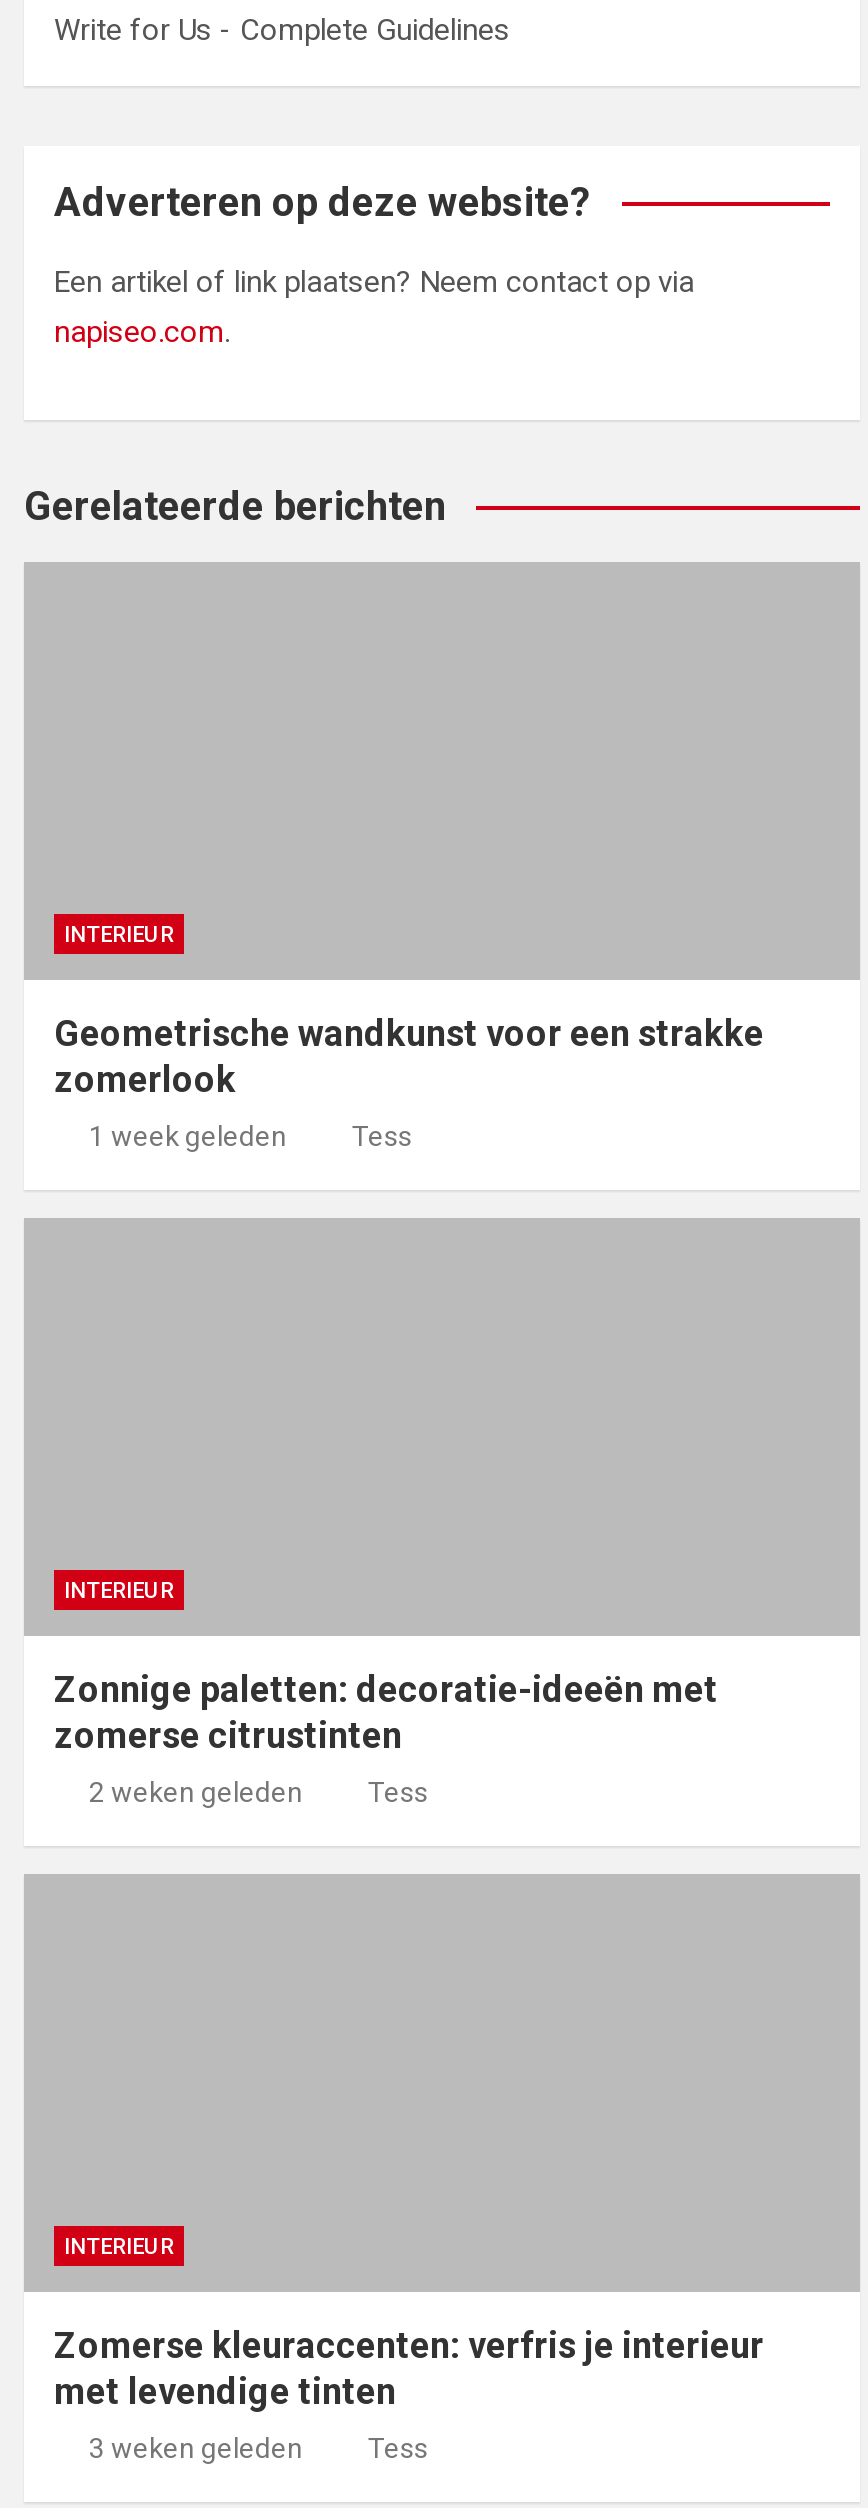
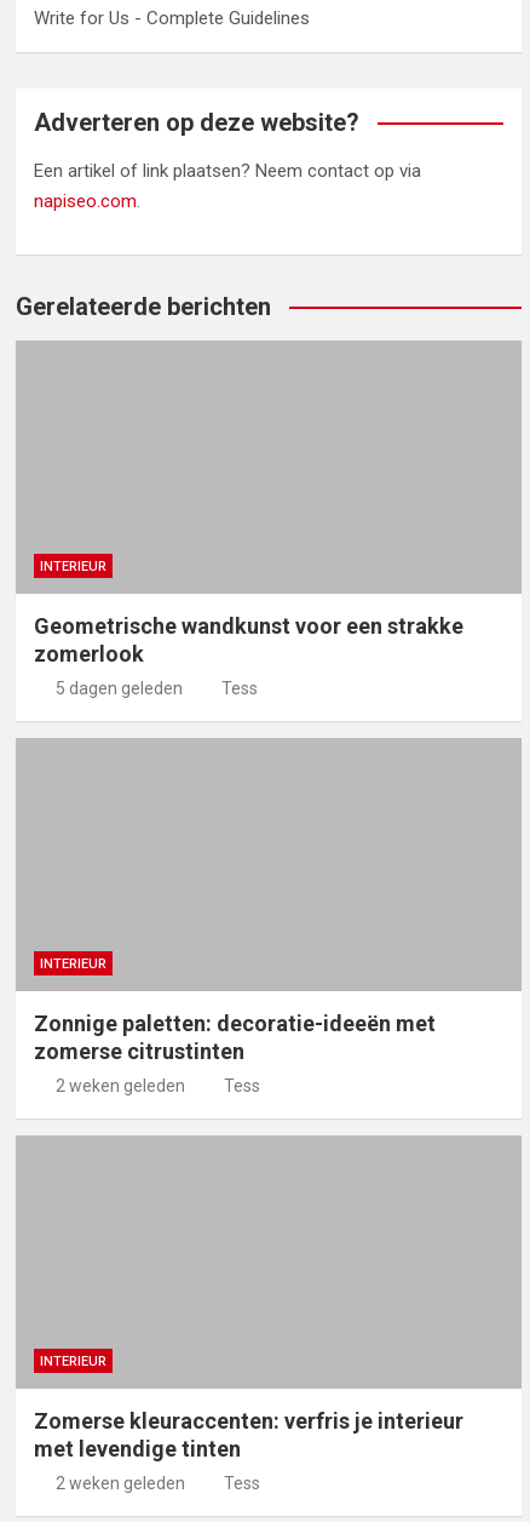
[89,1120,287,1152] 1 week geleden -> [55,679,182,698] 5 dagen geleden
[89,2432,303,2464] 3 weken geleden -> [55,1474,185,1493] 2 weken geleden

